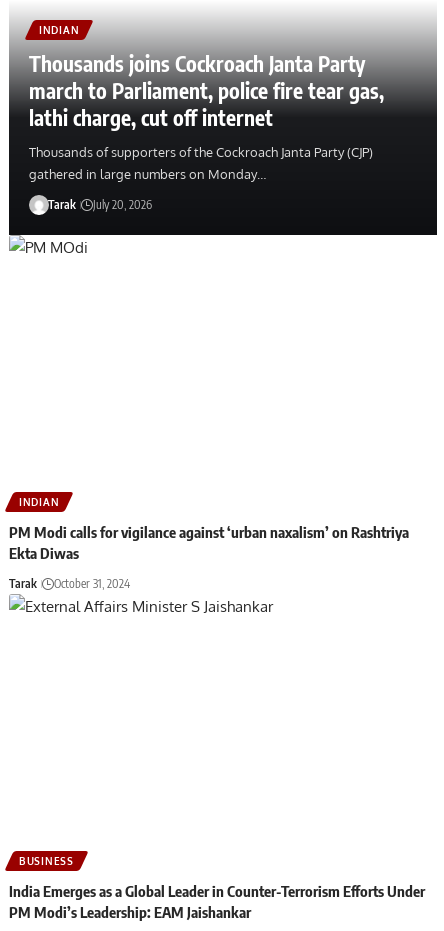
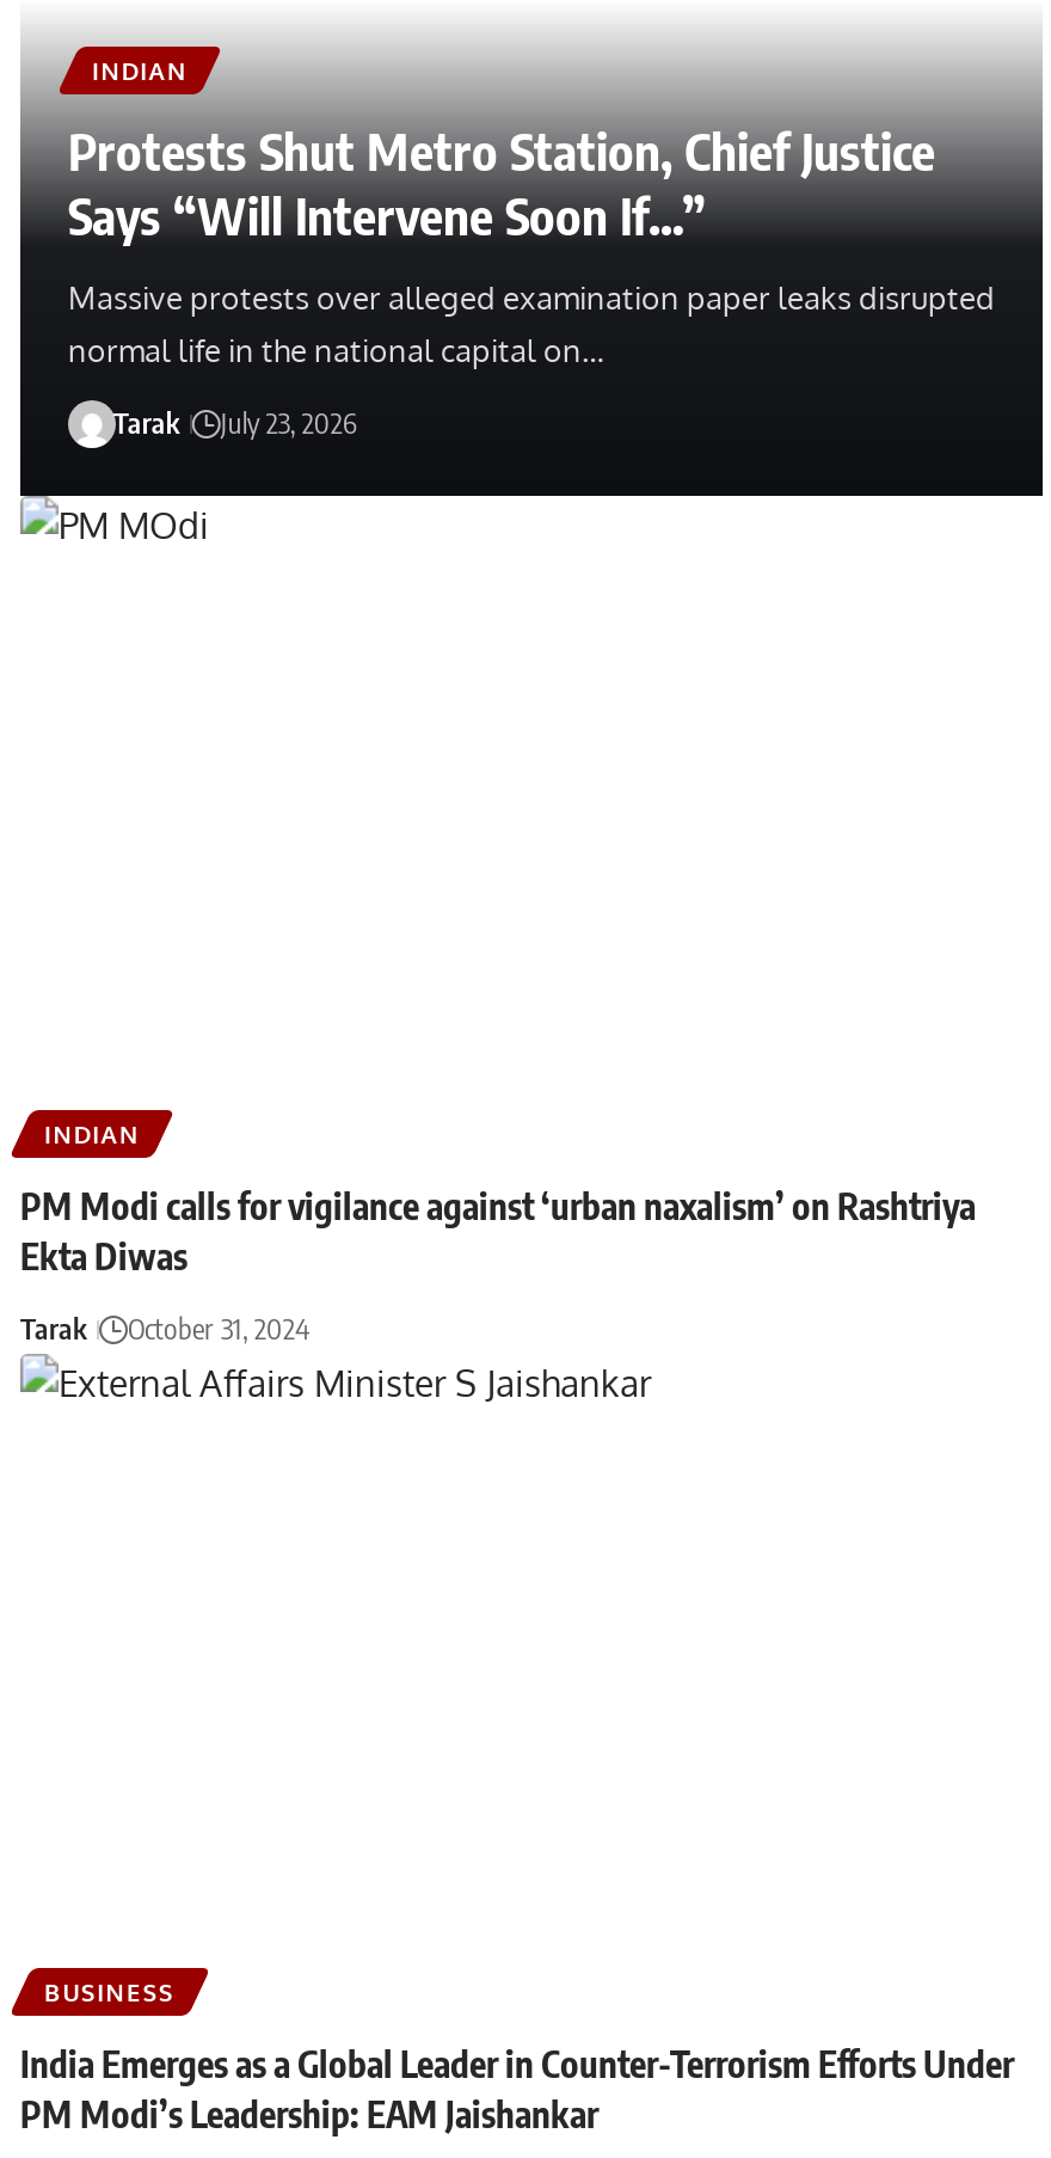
[29,50,384,131] Thousands joins Cockroach Janta Party | march to Parliament, police fire tear gas, | lathi charge, cut off internet -> [68,119,935,248] Protests Shut Metro Station, Chief Justice | Says “Will Intervene Soon If…”
[29,144,373,182] Thousands of supporters of the Cockroach Janta Party (CJP) | gathered in large numbers on Monday… -> [68,279,995,370] Massive protests over alleged examination paper leaks disrupted | normal life in the national capital on…
[48,197,152,212] Tarak July 20, 2026 -> [113,406,357,441] Tarak July 23, 2026

